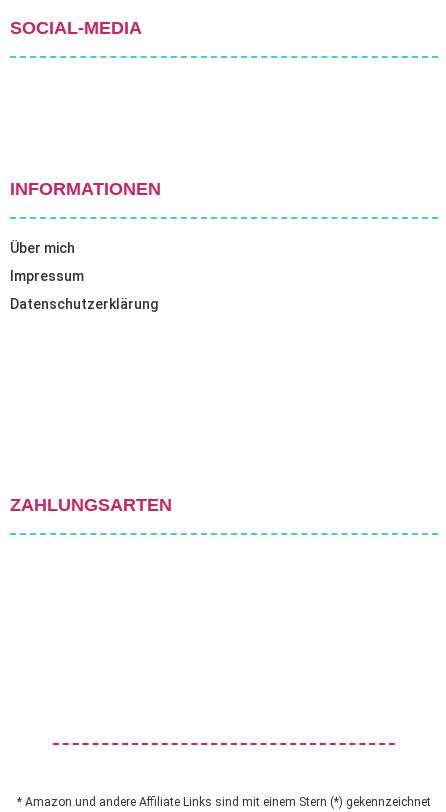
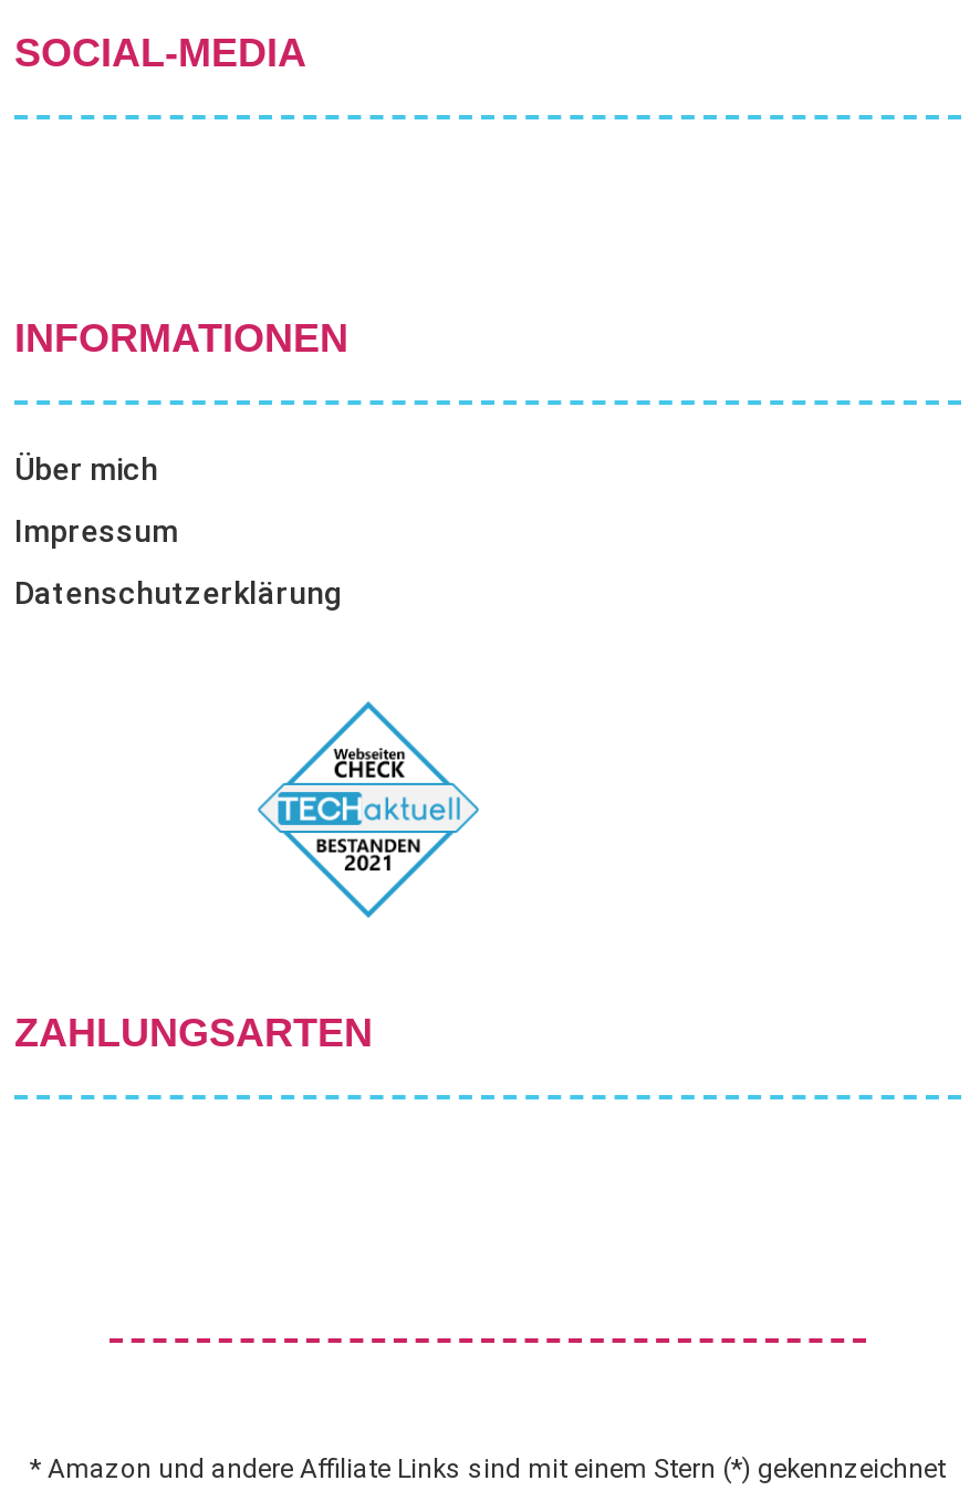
none -> [256,699,481,920] [image]

